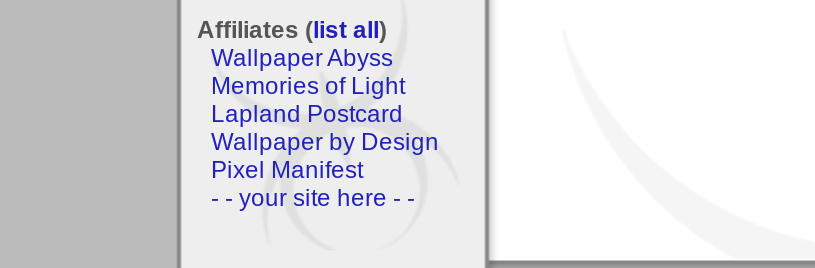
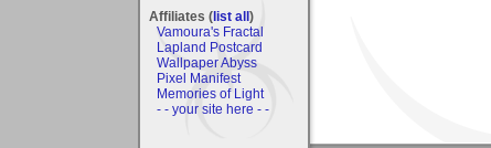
moved [211,44,393,72] -> [157,55,257,70]: Wallpaper Abyss
none -> [157,24,264,40] Vamoura's Fractal
moved [211,72,405,100] -> [157,86,264,101]: Memories of Light
[211,128,439,156] Wallpaper by Design -> none

